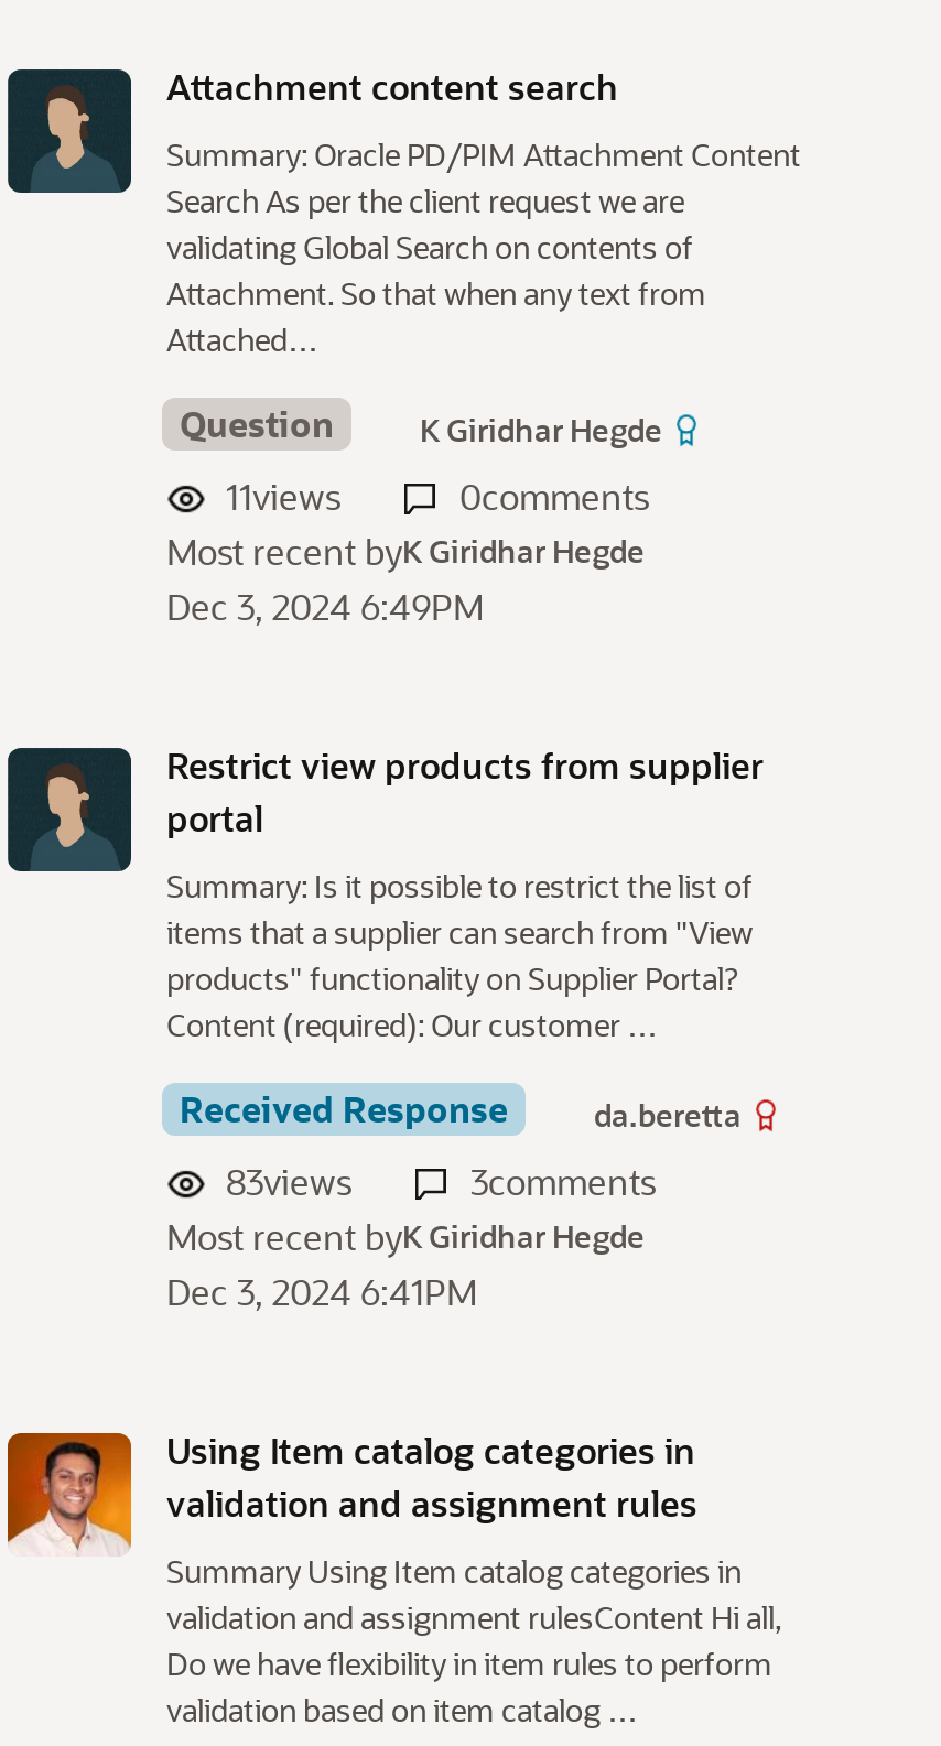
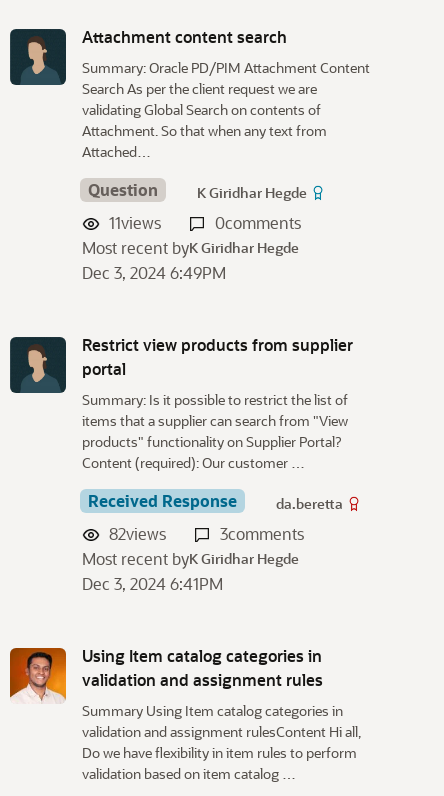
[226,1157,351,1203] 83views -> [109,522,166,543] 82views

